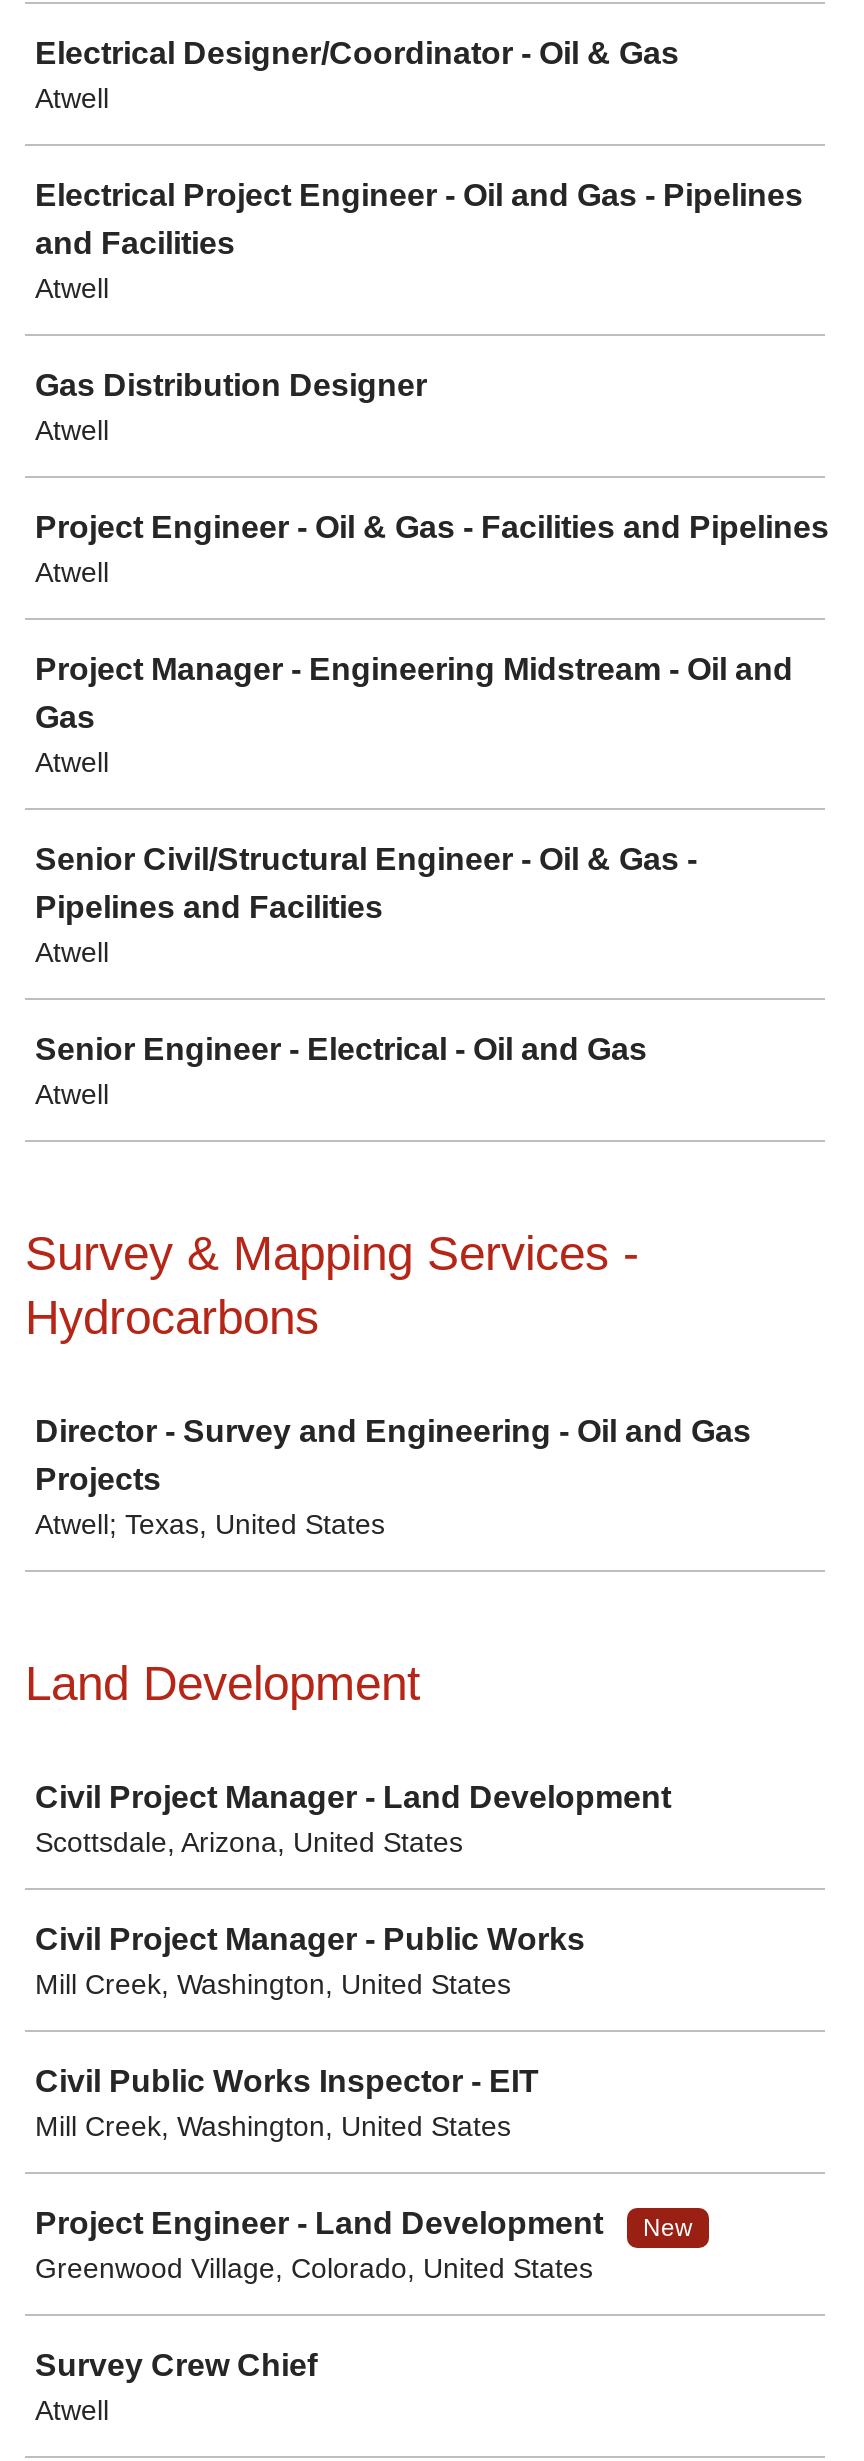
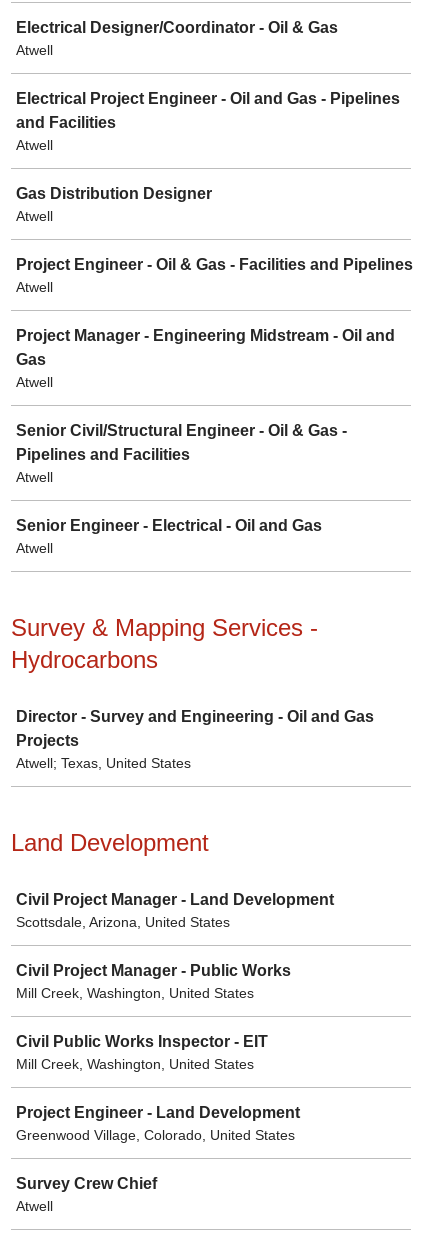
[643,2214,693,2242] New -> none

